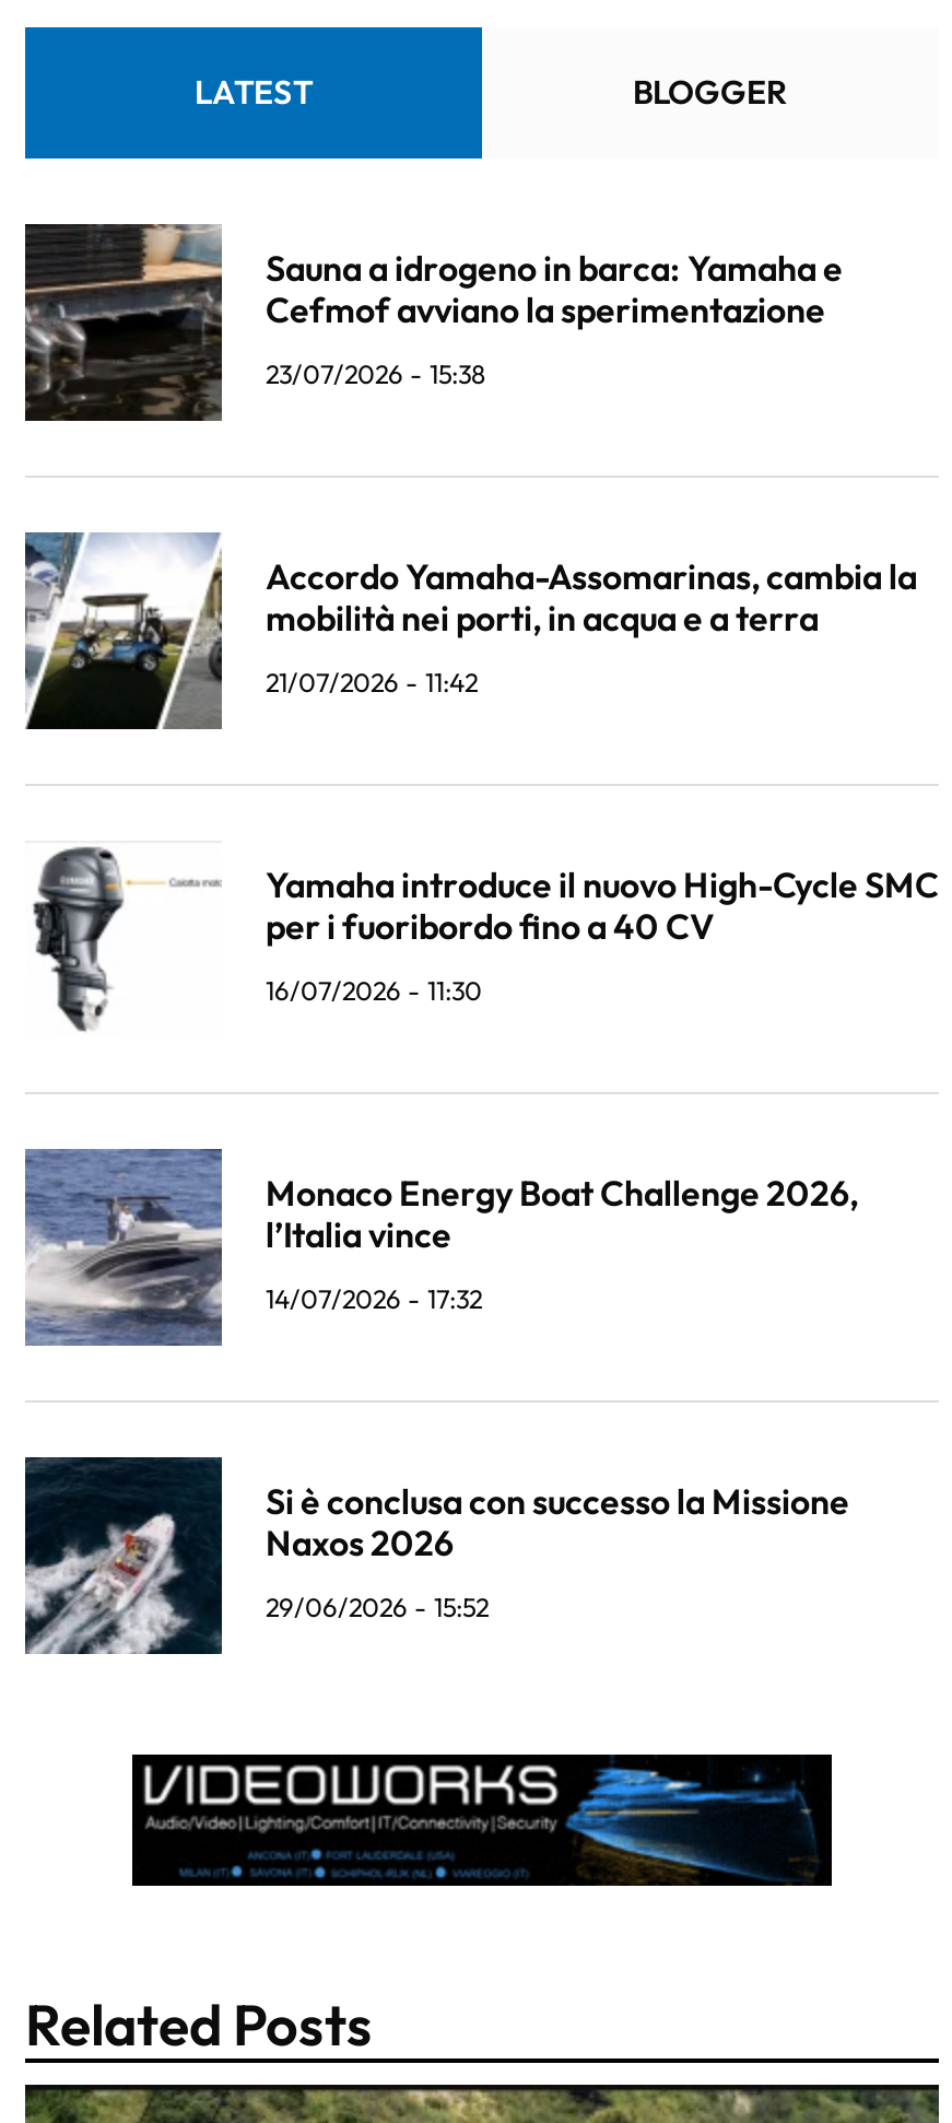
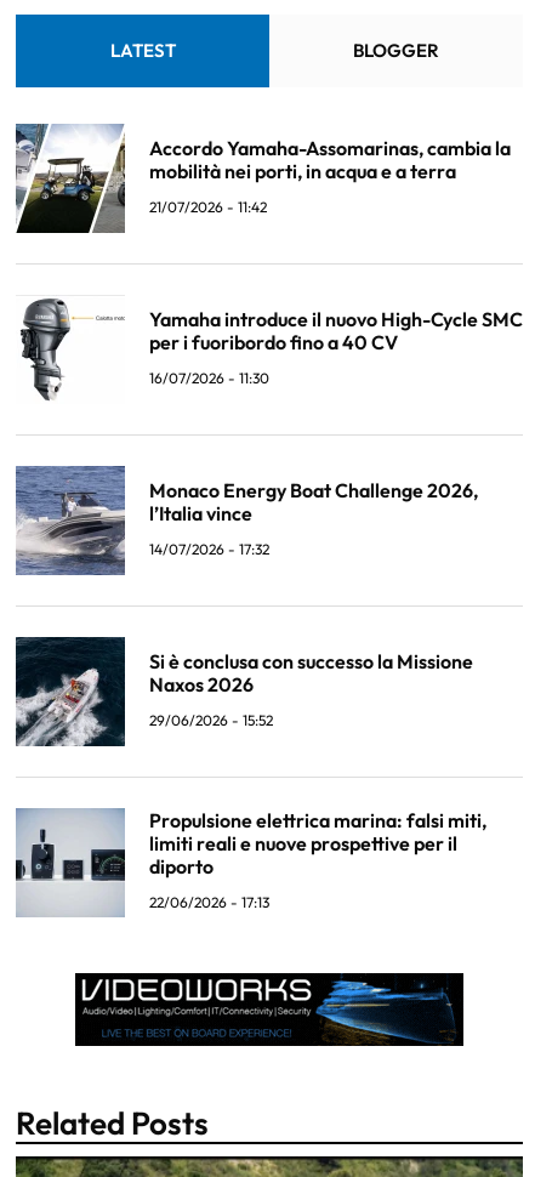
[23,221,843,422] [image] | Sauna a idrogeno in barca: Yamaha e | Cefmof avviano la sperimentazione | 23/07/2026 - 15:38 -> none
moved [21,529,939,1624] -> [13,121,523,729]: [image] | Accordo Yamaha-Assomarinas, cambia la | mobilità nei porti, in acqua e a terra | ... | Naxos 2026 | 29/06/2026 - 15:52
none -> [16,808,486,916] [image] | Propulsione elettrica marina: falsi miti, | limiti reali e nuove prospettive per il | diporto | 22/06/2026 - 17:13

